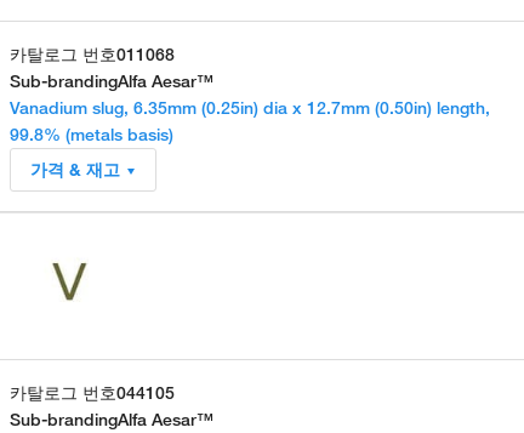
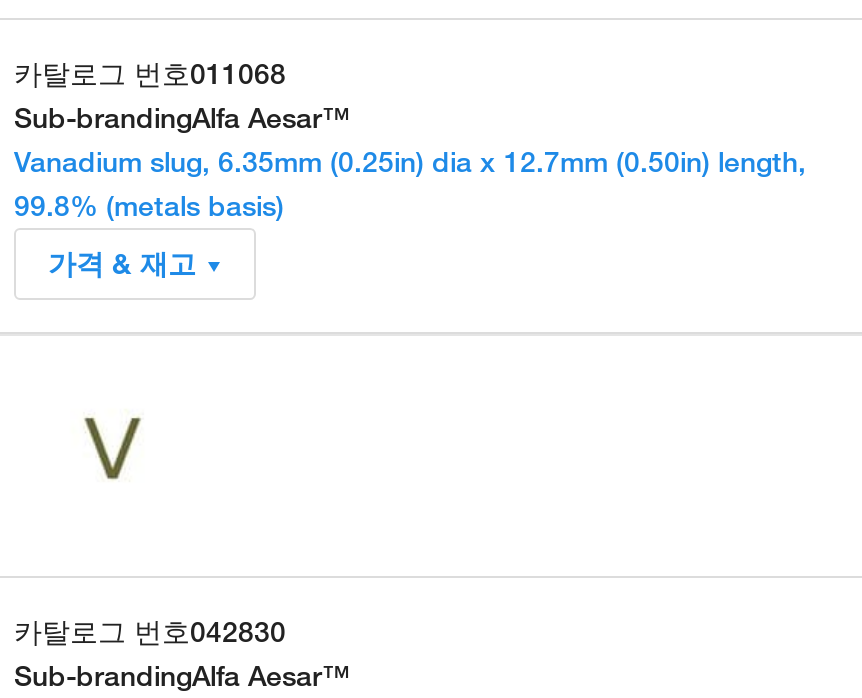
[10,382,175,403] 카탈로그 번호044105 -> [14,614,286,648] 카탈로그 번호042830

